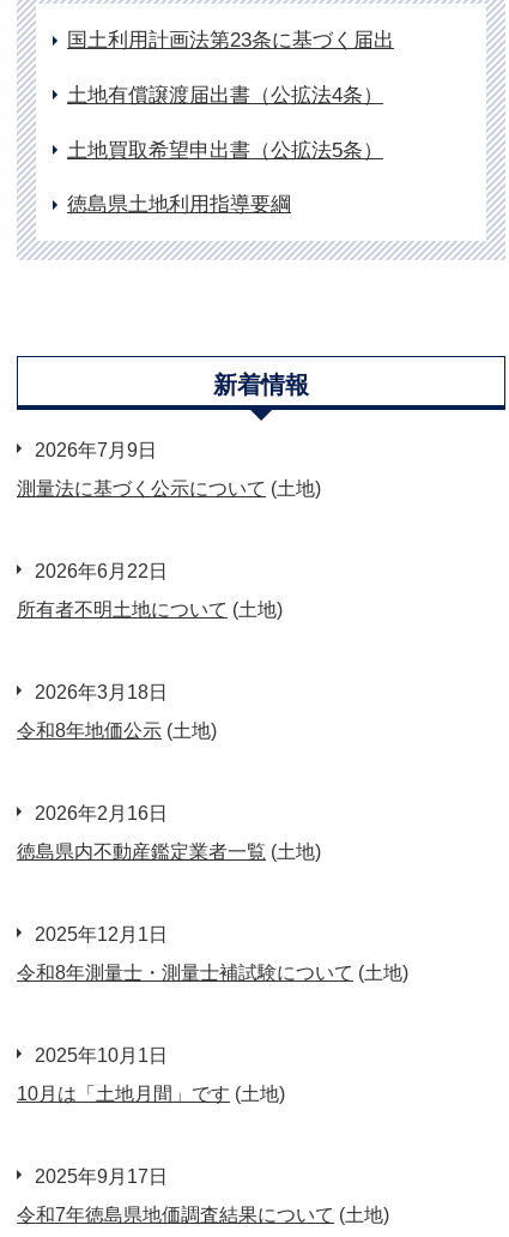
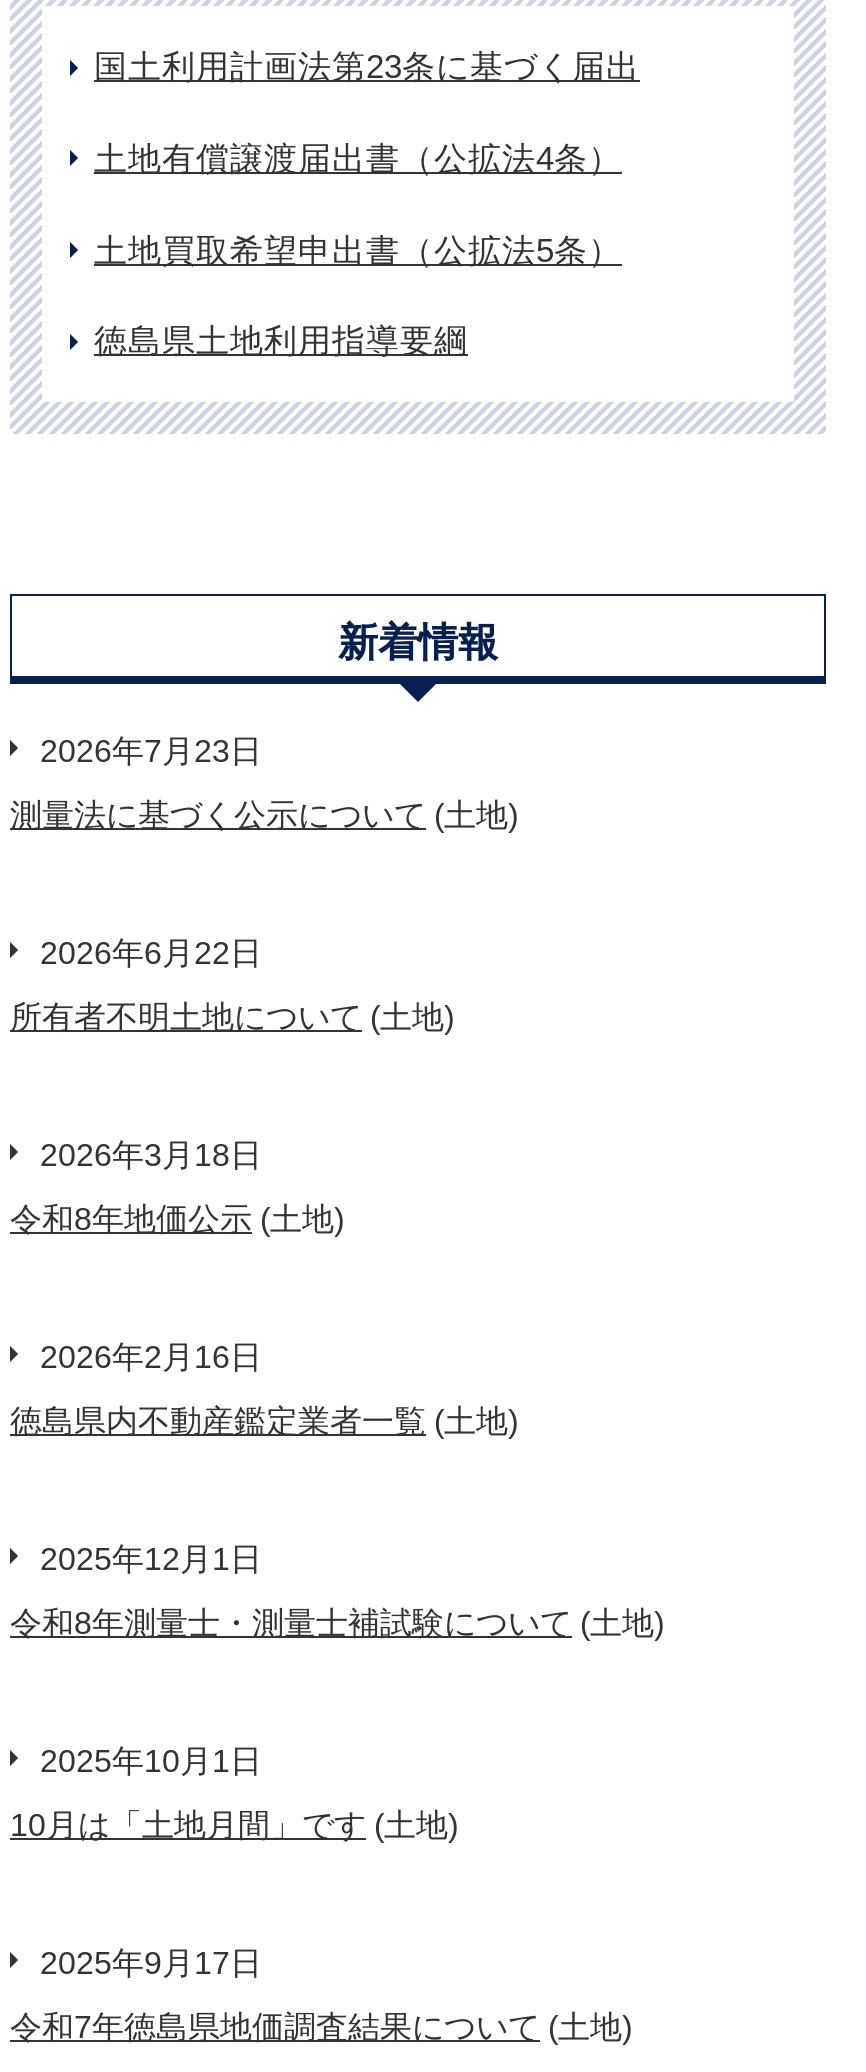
[35,440,157,461] 2026年7月9日 -> [40,735,262,769] 2026年7月23日

